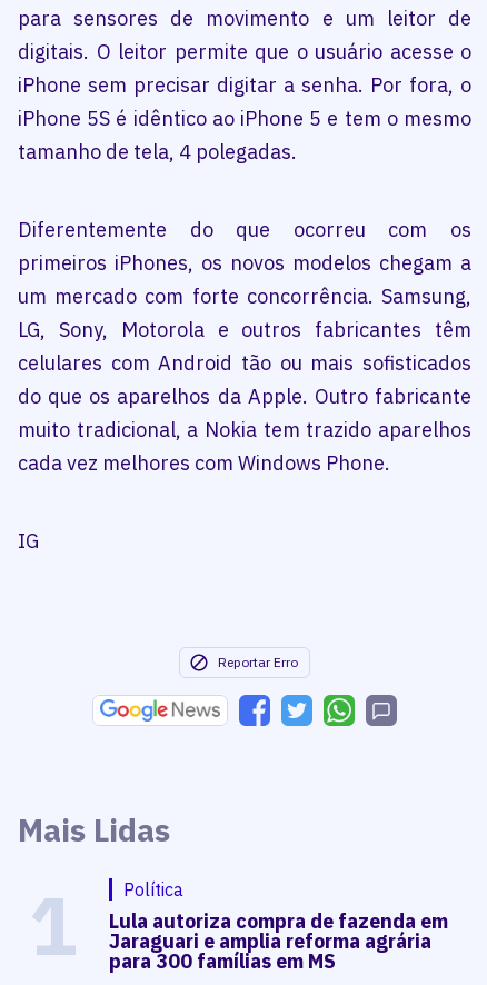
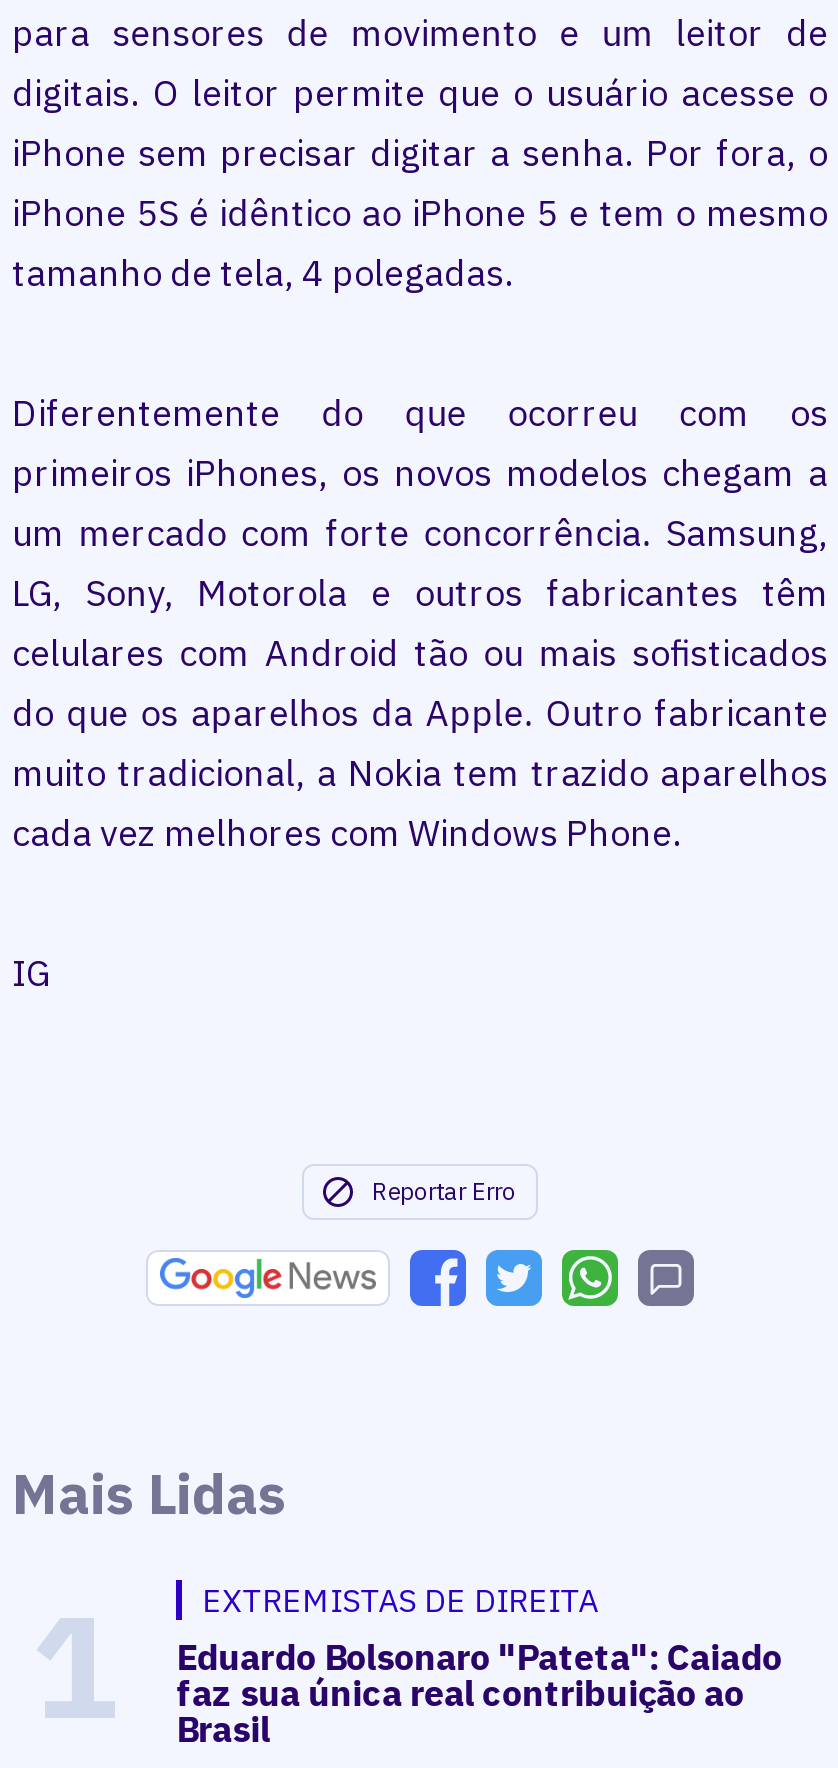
[109,879,448,974] Política | Lula autoriza compra de fazenda em | Jaraguari e amplia reforma agrária | para 300 famílias em MS -> [176,1581,782,1753] EXTREMISTAS DE DIREITA | Eduardo Bolsonaro "Pateta": Caiado | faz sua única real contribuição ao | Brasil

